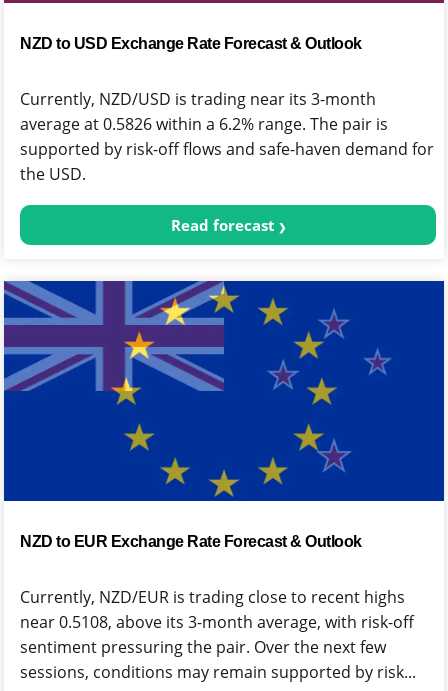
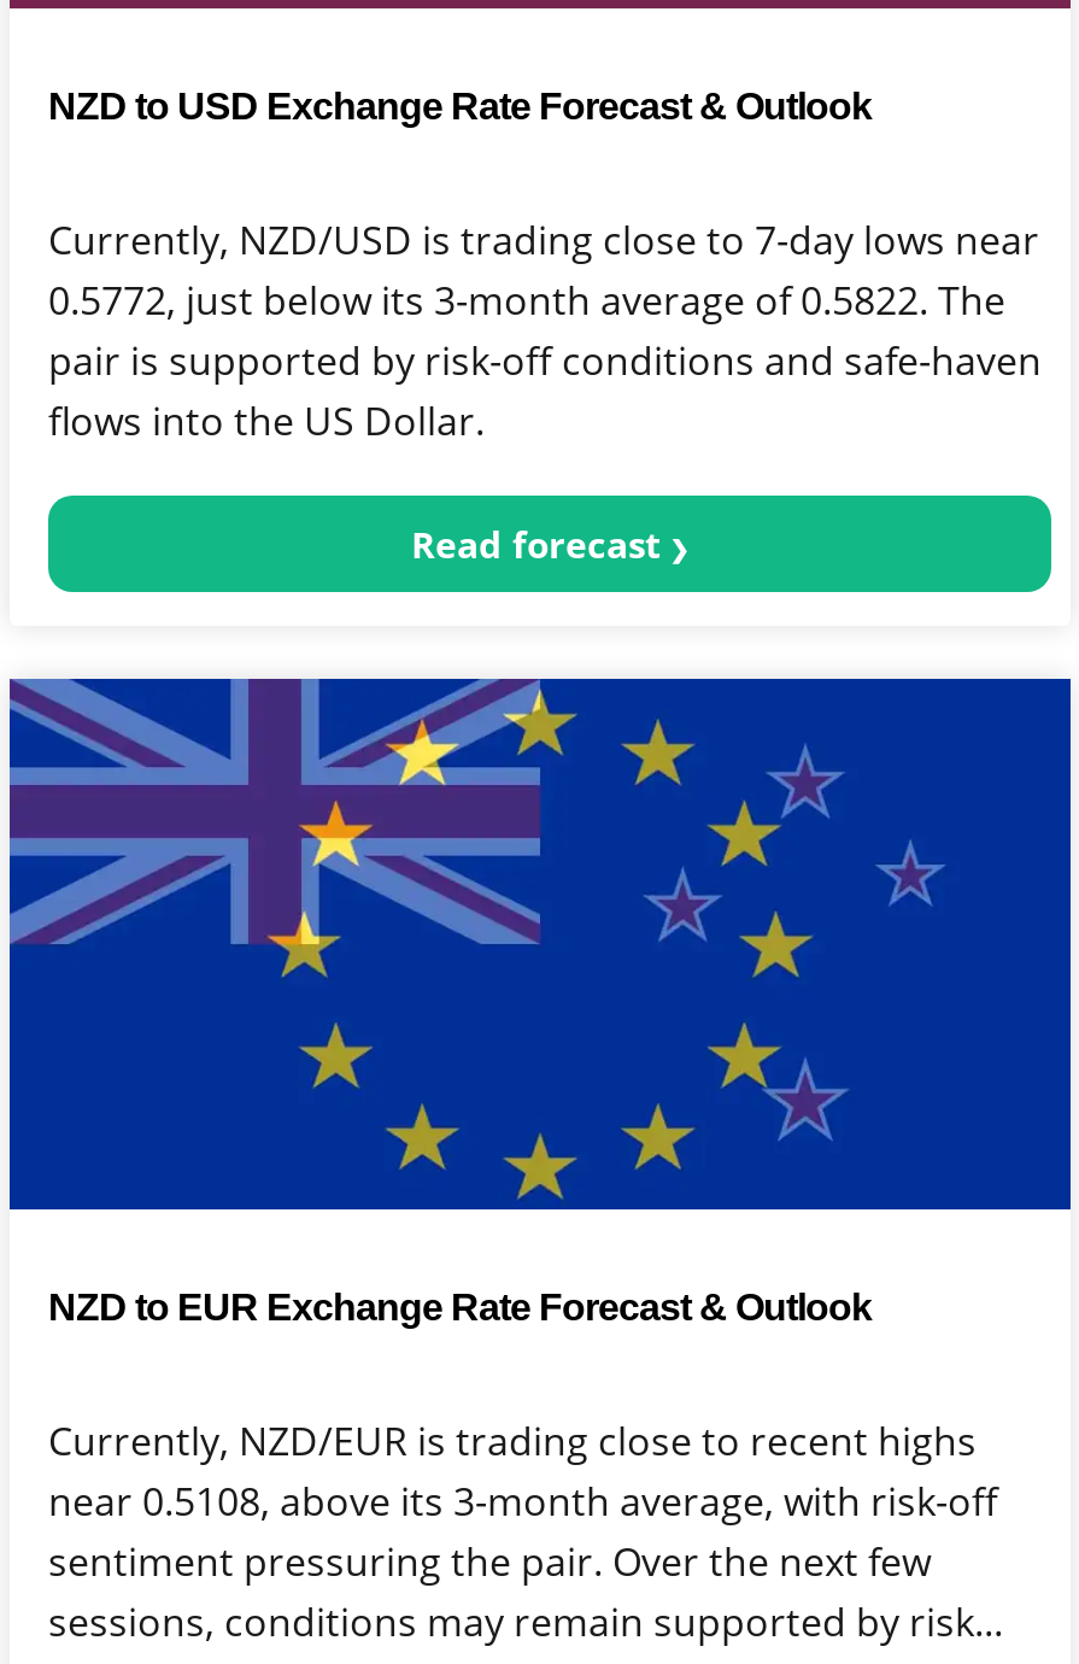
[20,88,434,185] Currently, NZD/USD is trading near its 3-month | average at 0.5826 within a 6.2% range. The pair is | supported by risk-off flows and safe-haven demand for | the USD. -> [48,213,1042,447] Currently, NZD/USD is trading close to 7-day lows near | 0.5772, just below its 3-month average of 0.5822. The | pair is supported by risk-off conditions and safe-haven | flows into the US Dollar.

